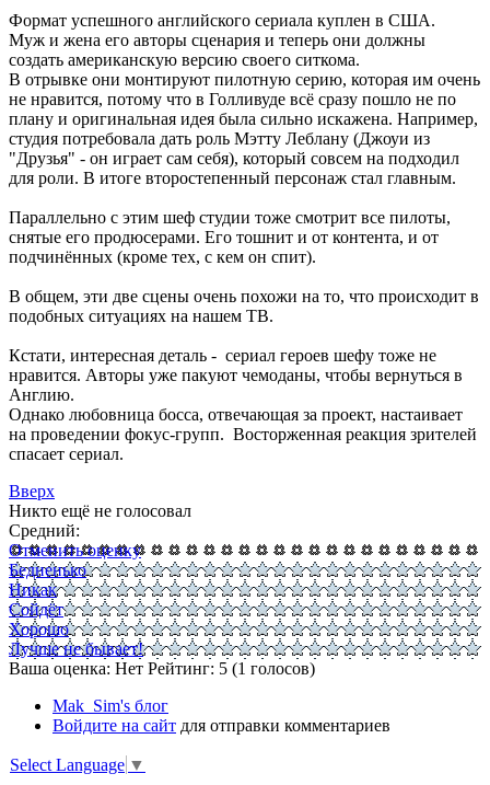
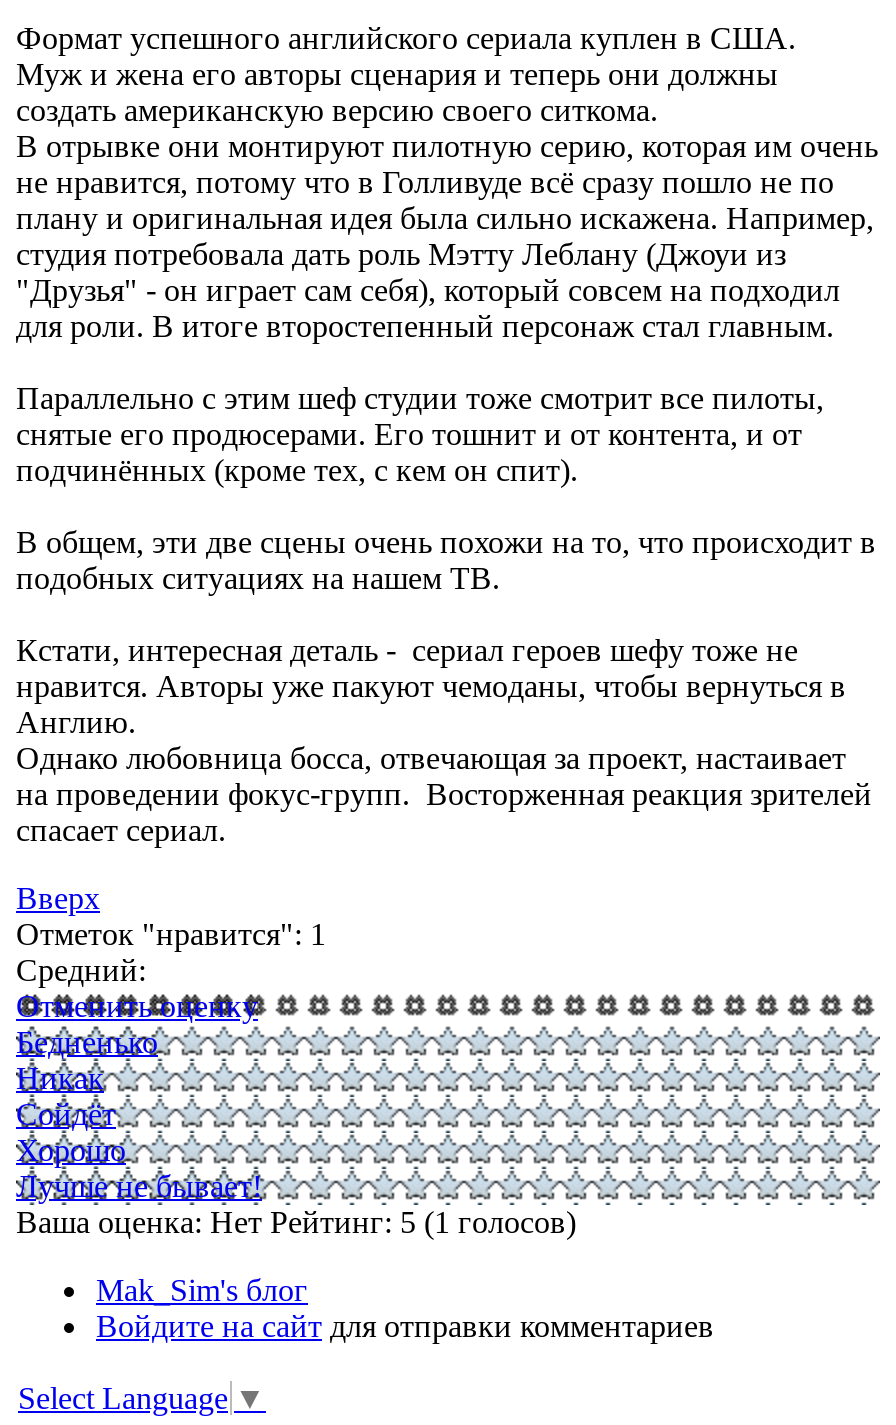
[9,502,191,520] Никто ещё не голосовал -> [16,918,326,952] Отметок "нравится": 1

